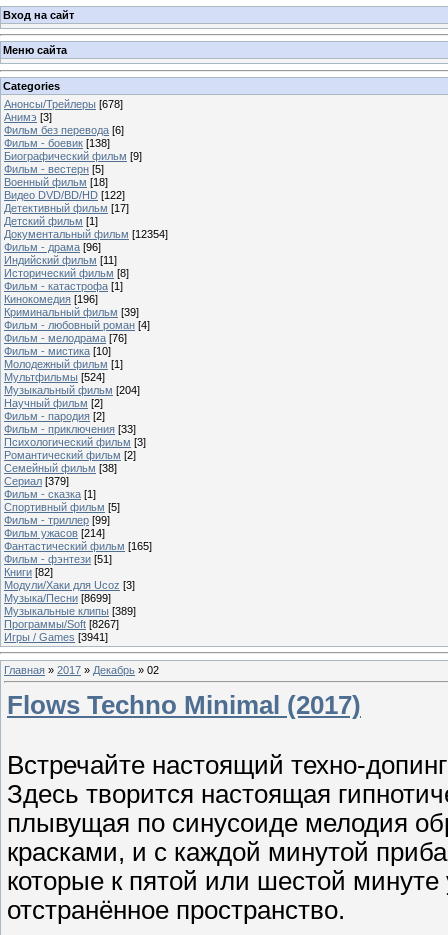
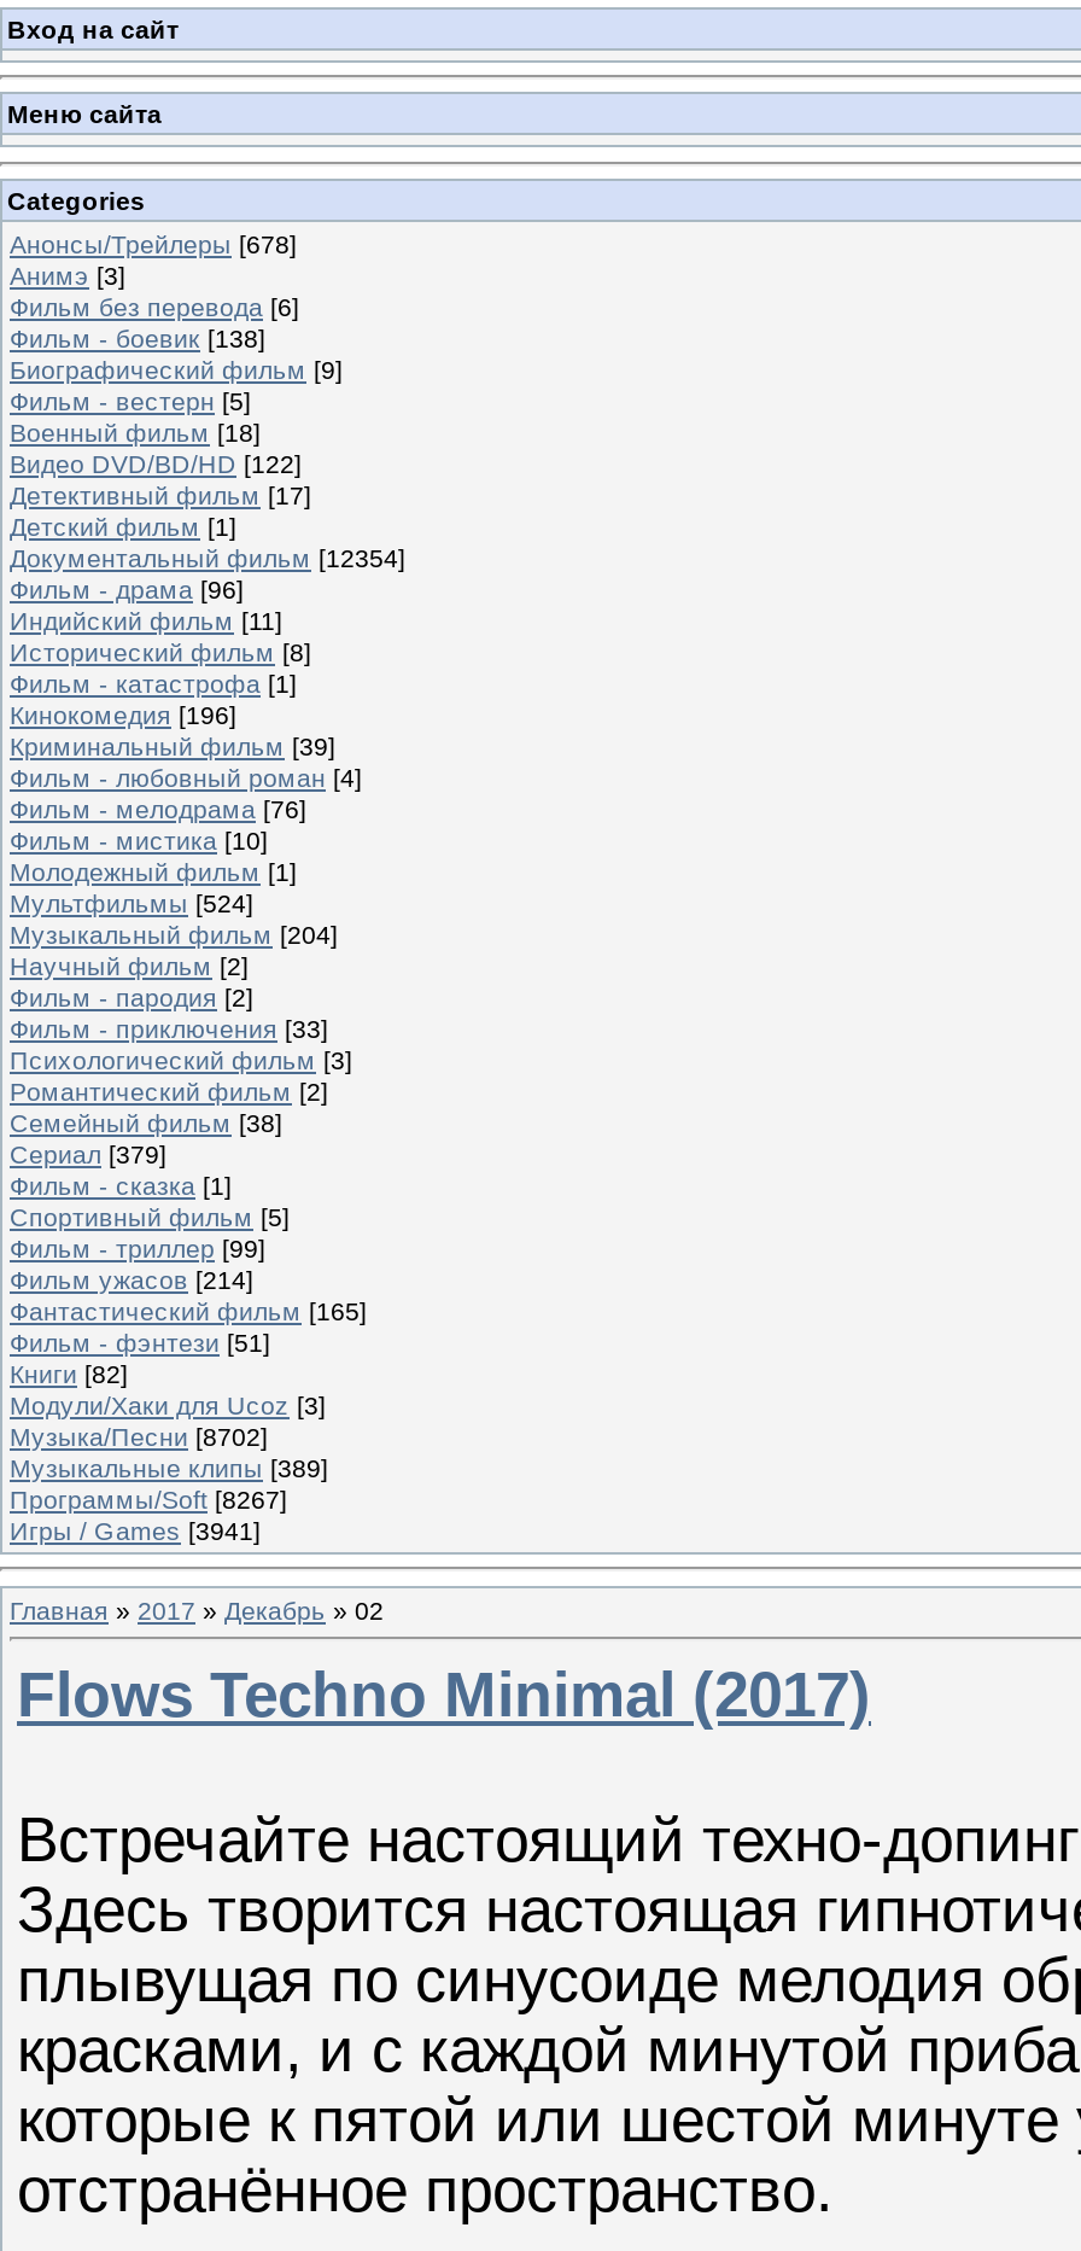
[4,592,111,604] Музыка/Песни [8699] -> [10,1422,268,1451] Музыка/Песни [8702]

